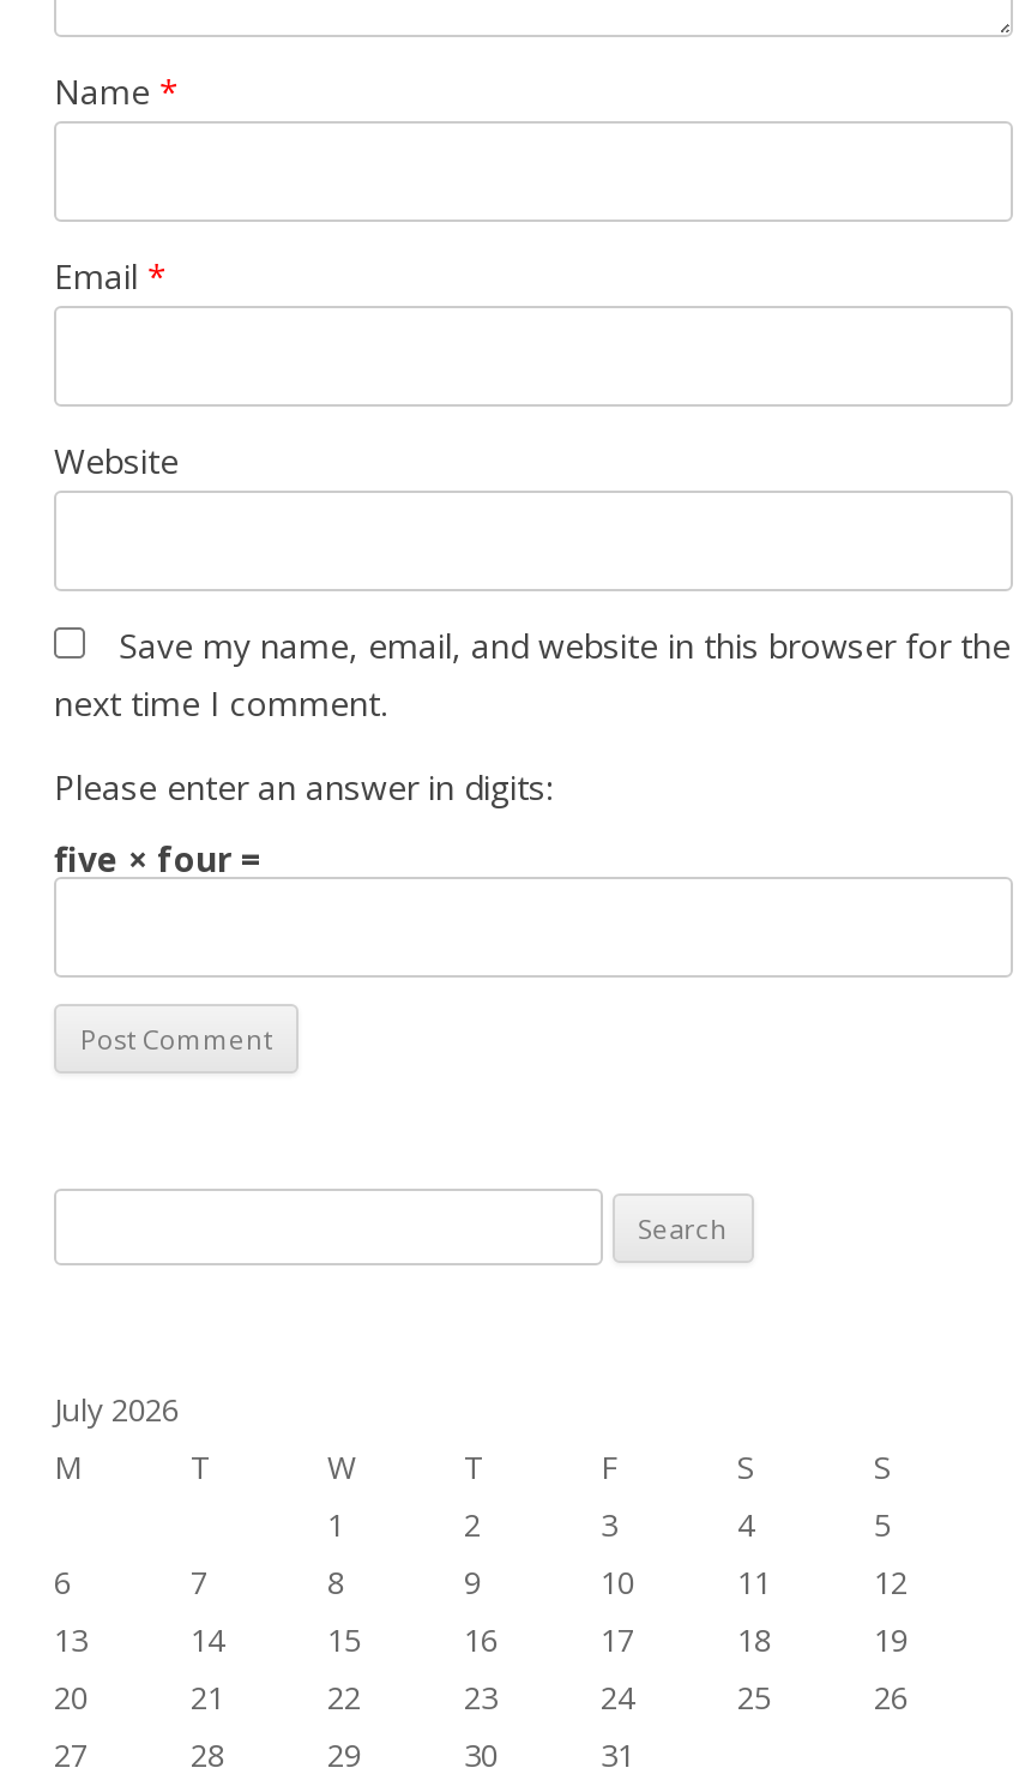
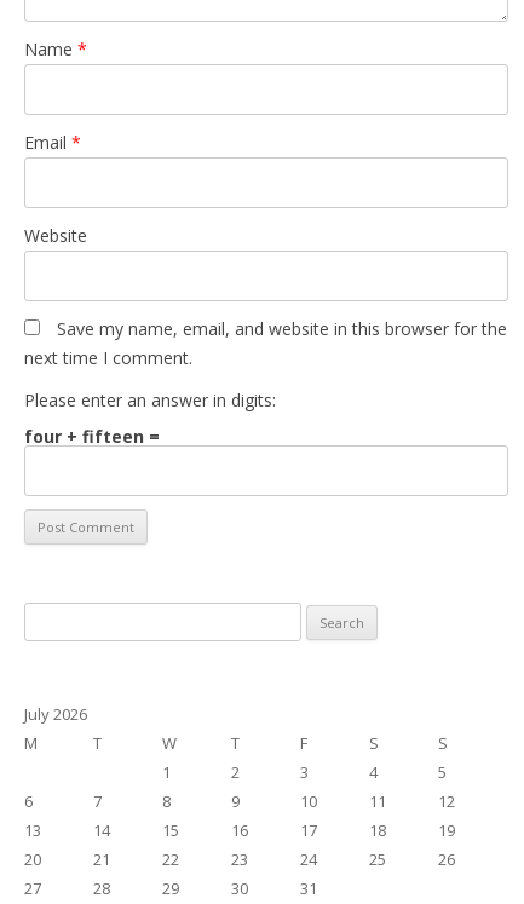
[54,837,263,882] five × four = -> [24,425,160,448] four + fifteen =

